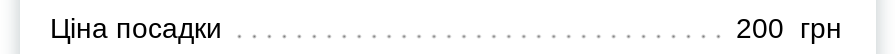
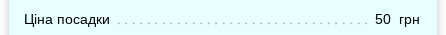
[736,12,842,44] 200 грн -> [375,11,420,27] 50 грн

